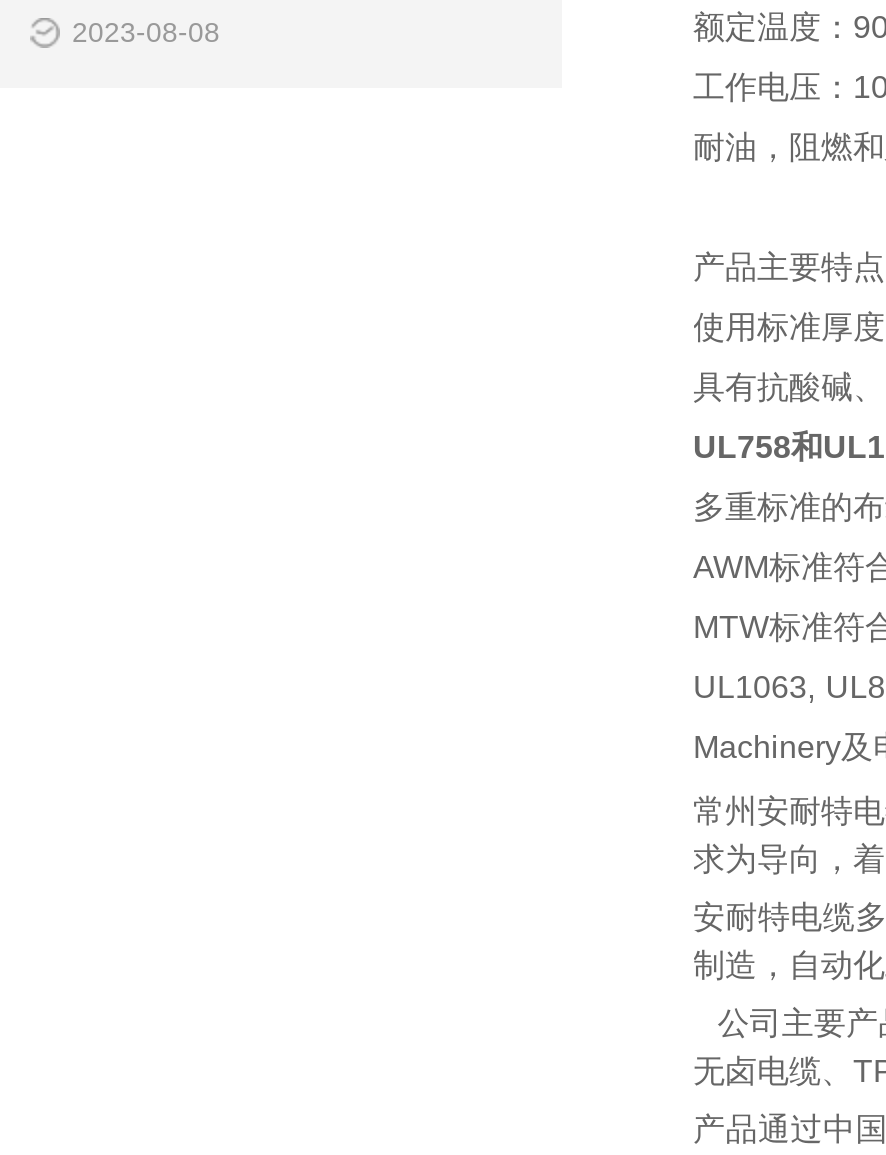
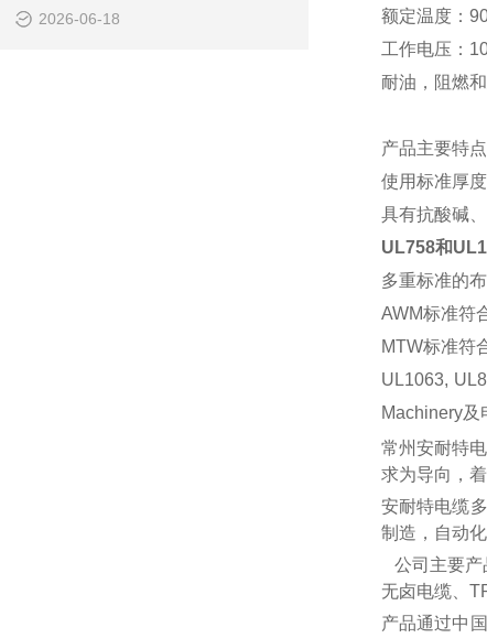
[72,16,220,48] 2023-08-08 -> [39,10,120,28] 2026-06-18

